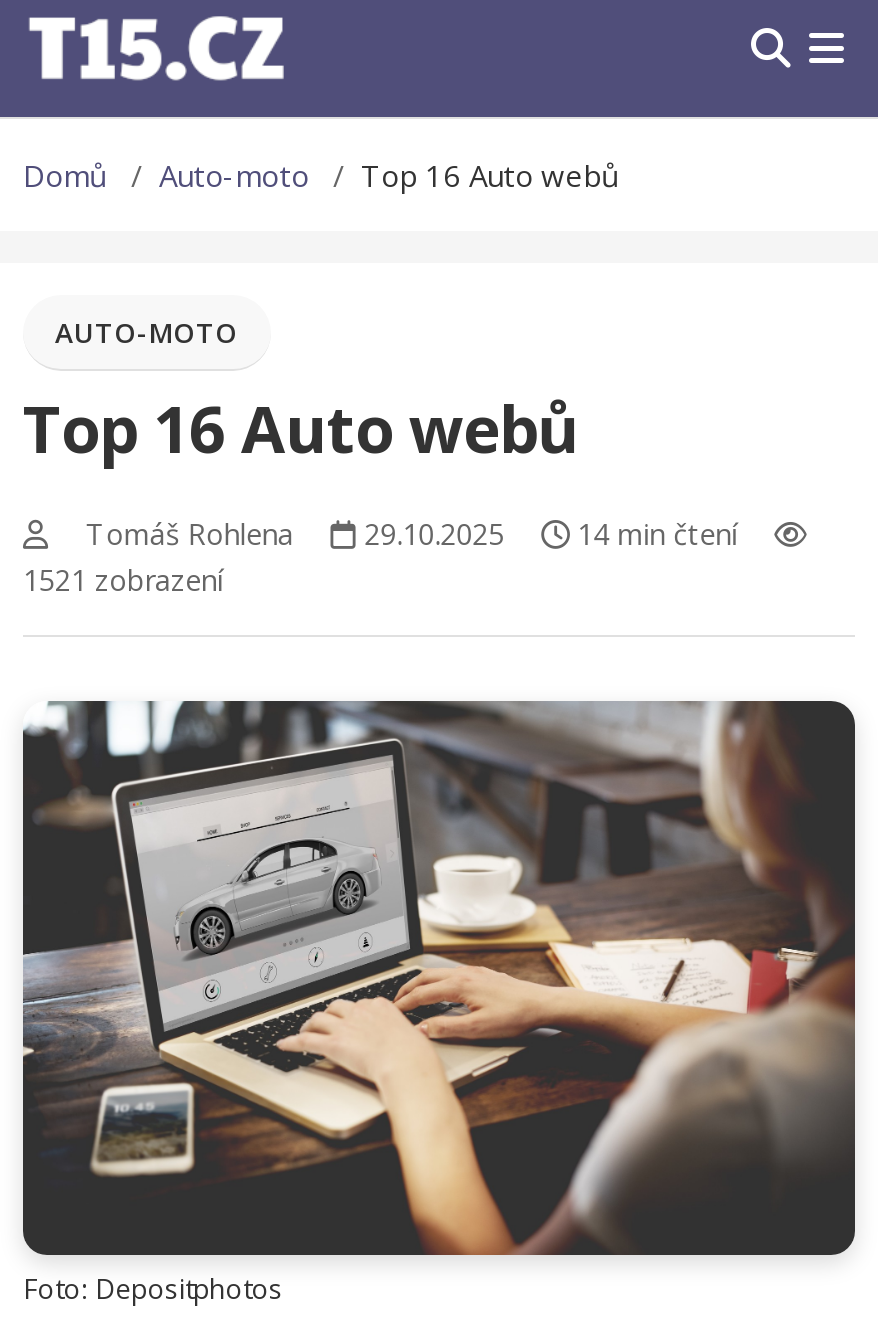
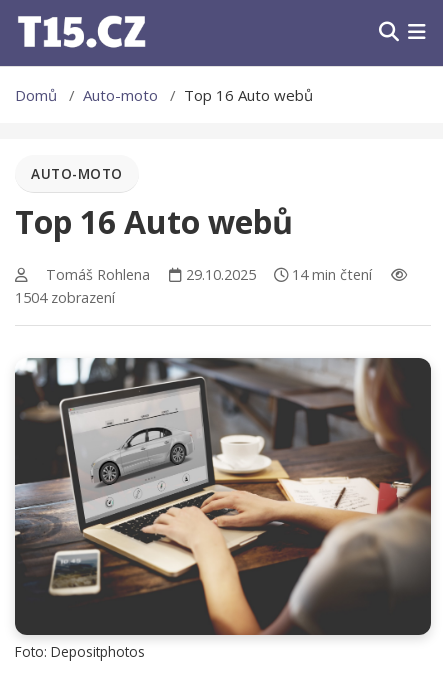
[23,560,223,598] 1521 zobrazení -> [15,288,115,307] 1504 zobrazení

